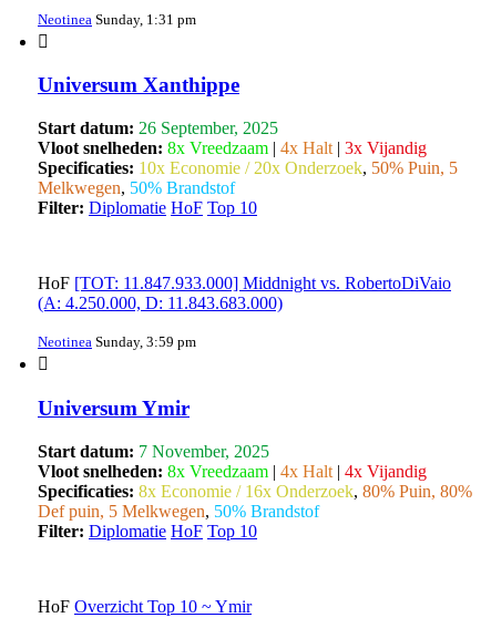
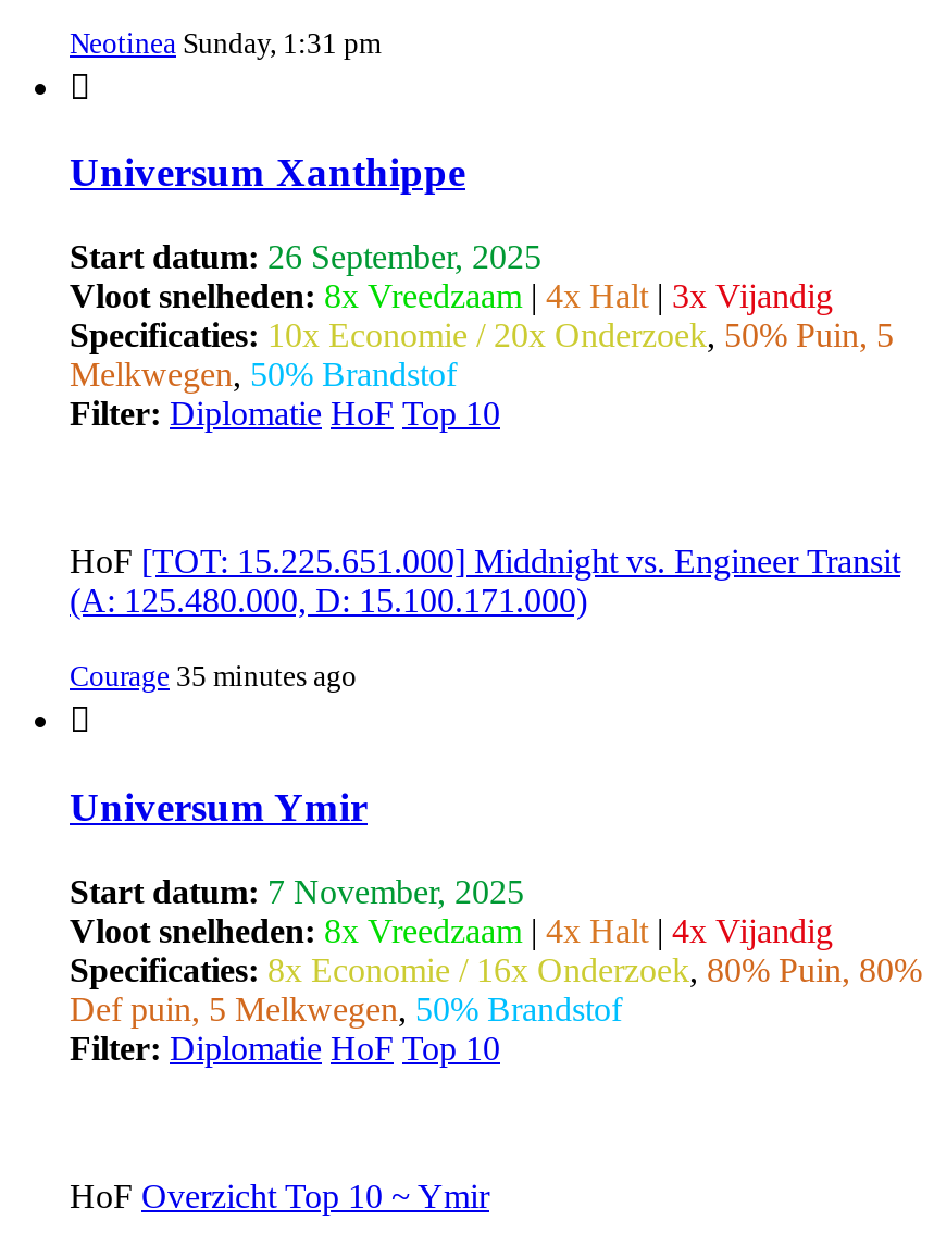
[38,274,451,313] HoF [TOT: 11.847.933.000] Middnight vs. RobertoDiVaio | (A: 4.250.000, D: 11.843.683.000) -> [70,543,900,619] HoF [TOT: 15.225.651.000] Middnight vs. Engineer Transit | (A: 125.480.000, D: 15.100.171.000)
[38,334,196,350] Neotinea Sunday, 3:59 pm -> [70,660,357,693] Courage 35 minutes ago

